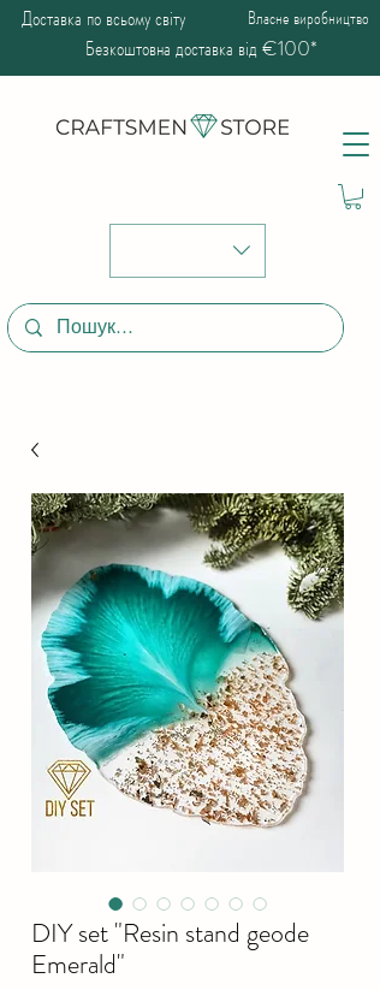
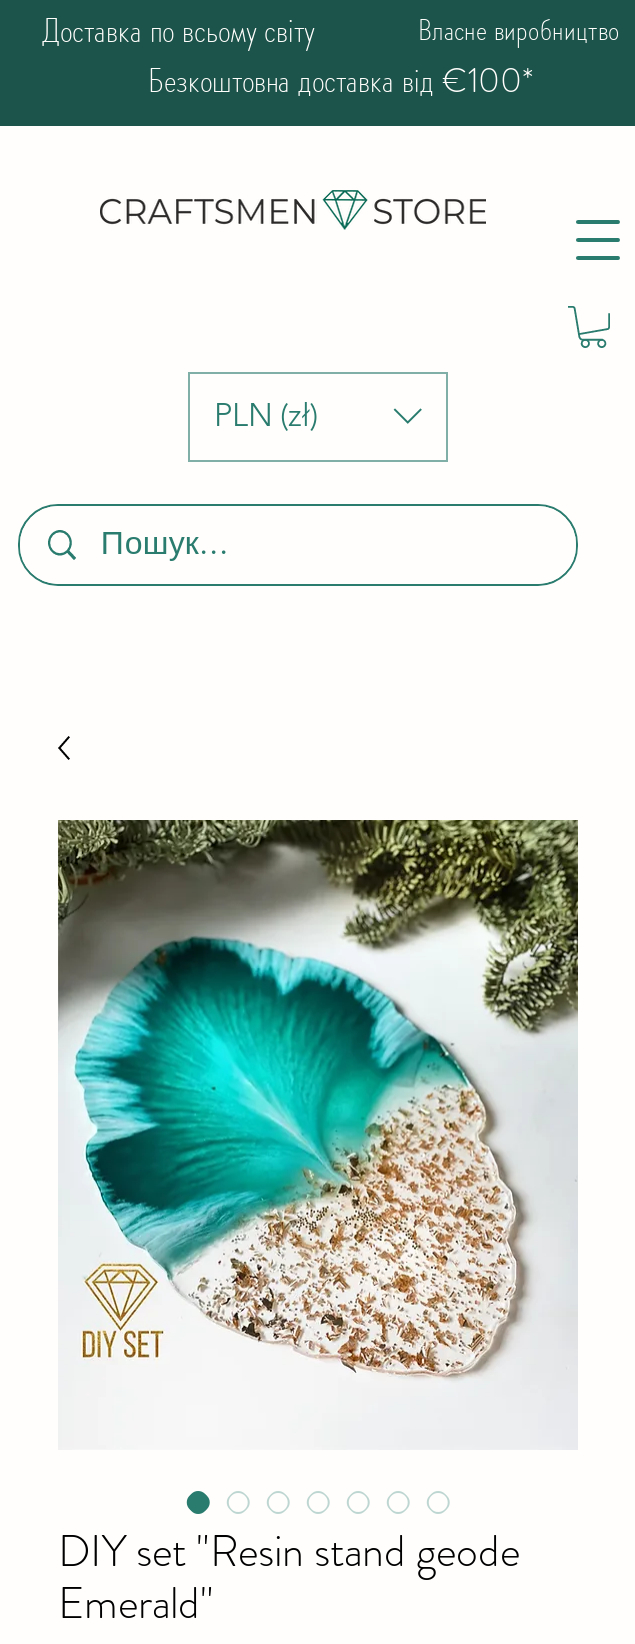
none -> [214,397,318,435] PLN (zł)

